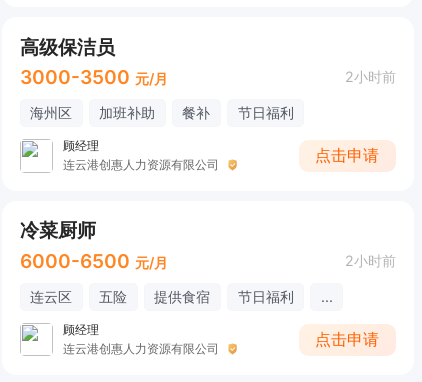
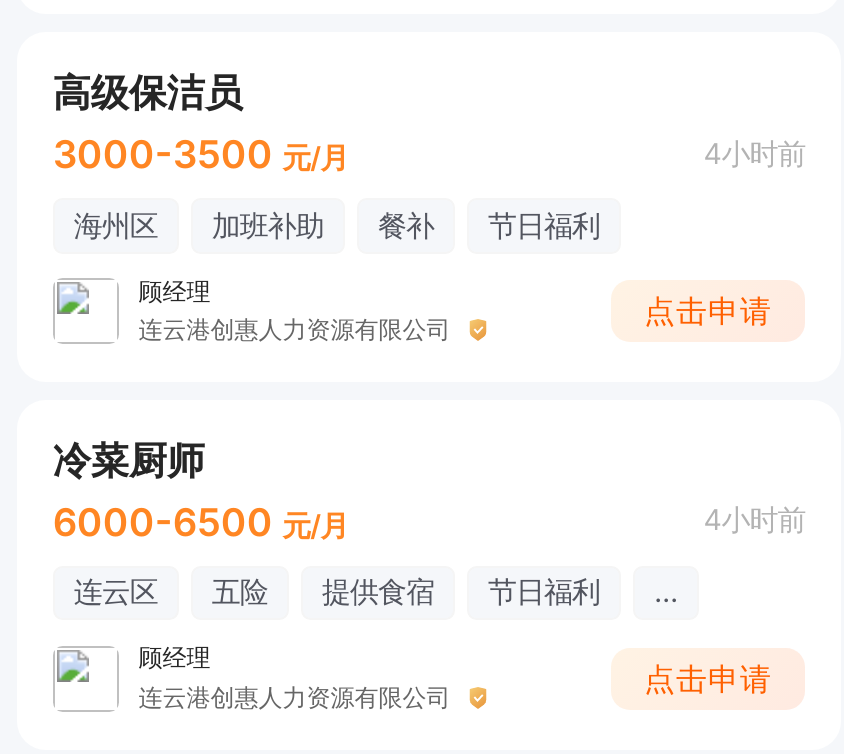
[345,68,396,85] 2小时前 -> [703,136,805,170] 4小时前
[345,252,396,269] 2小时前 -> [703,503,805,537] 4小时前

